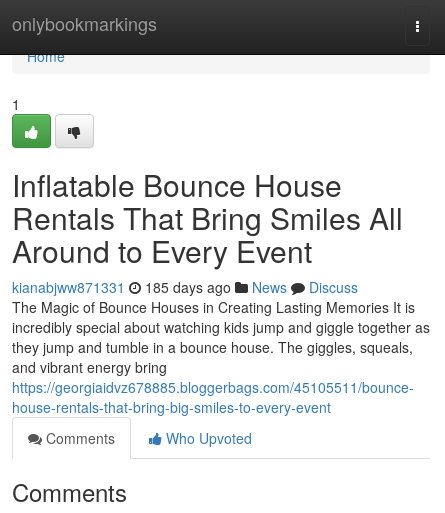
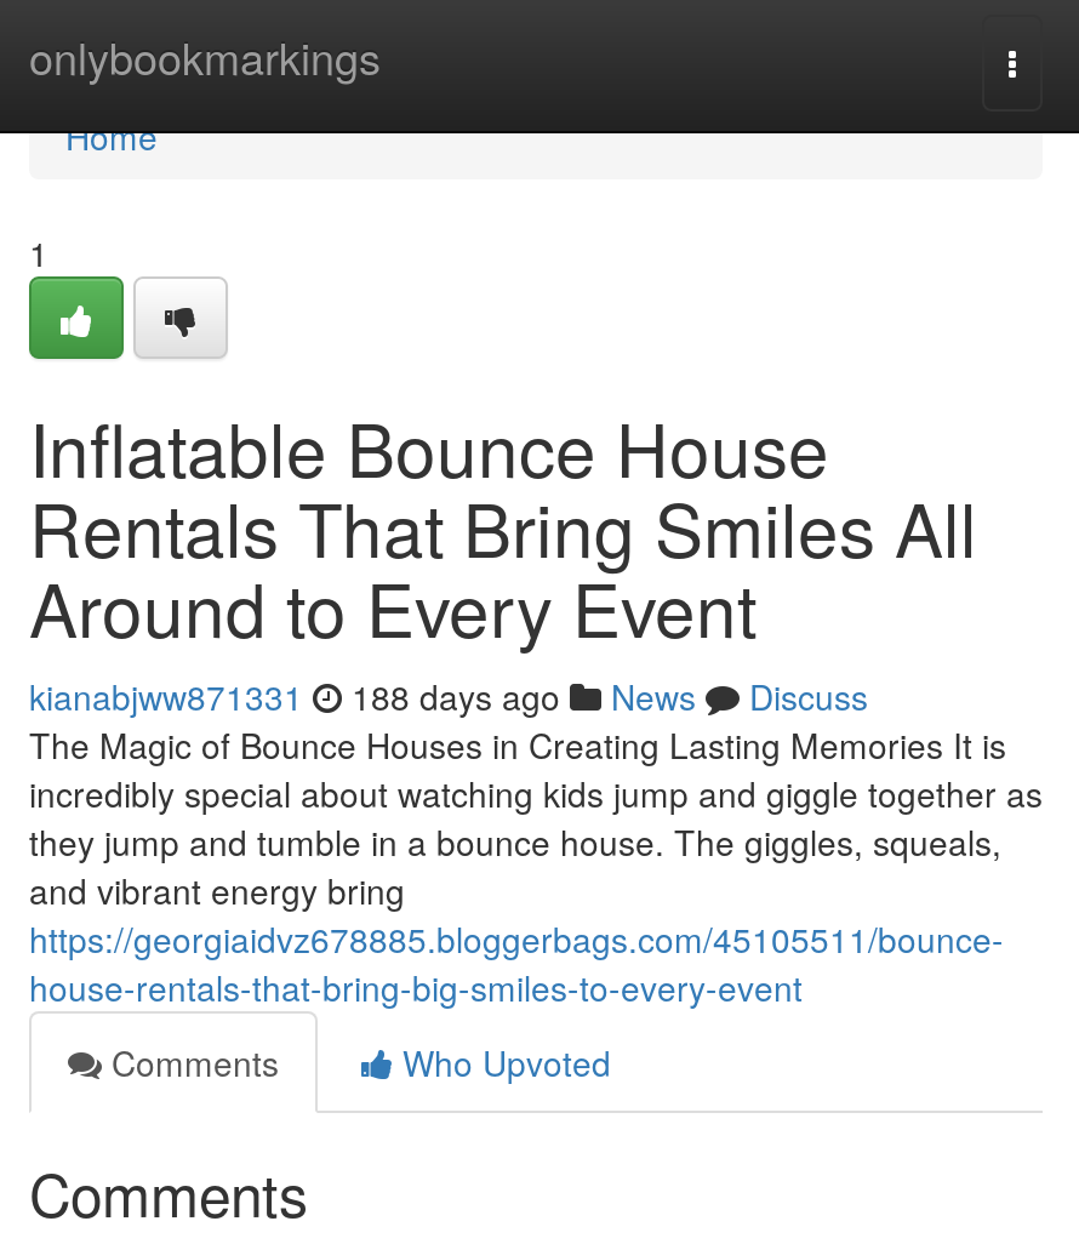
[12,277,358,297] kianabjww871331 185 days ago News Discuss -> [29,672,868,720] kianabjww871331 188 days ago News Discuss

